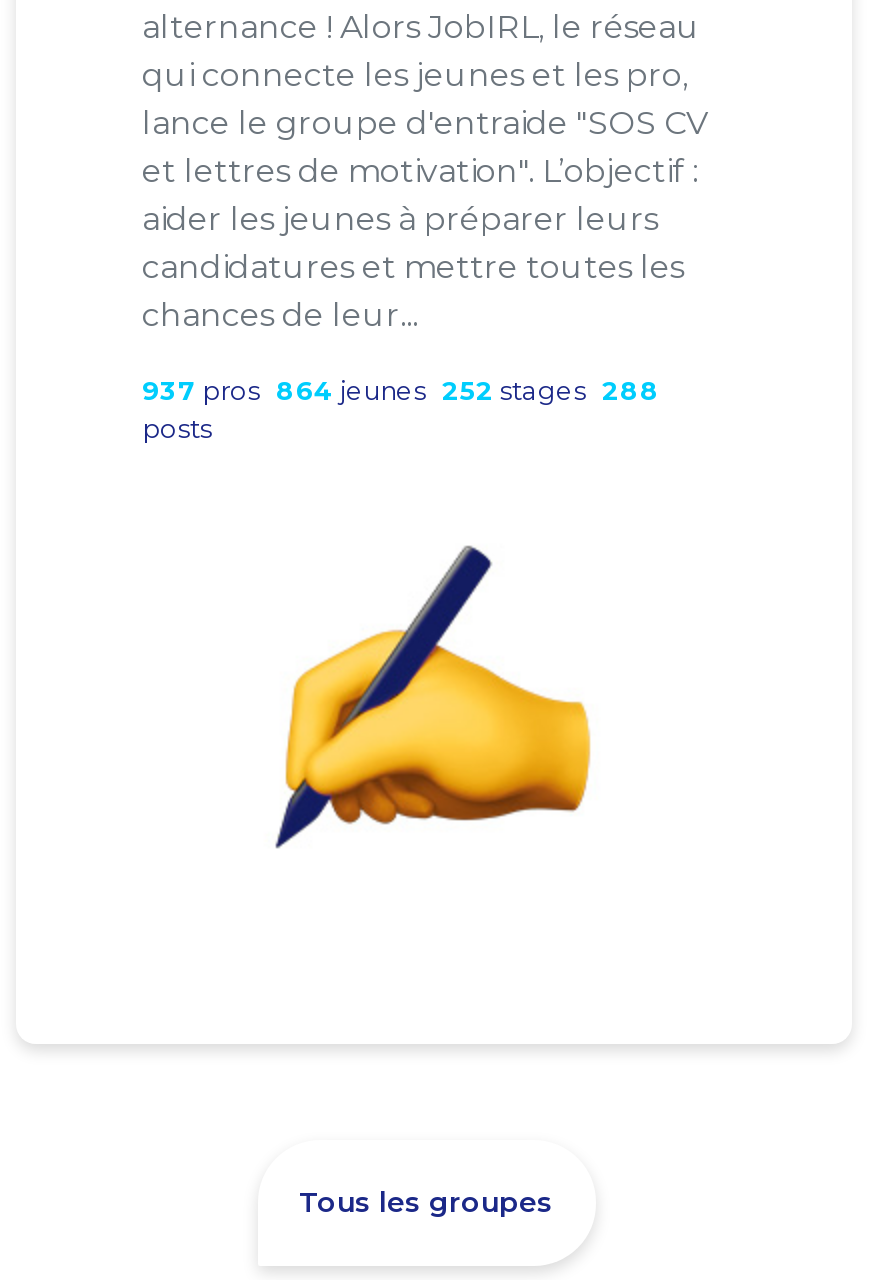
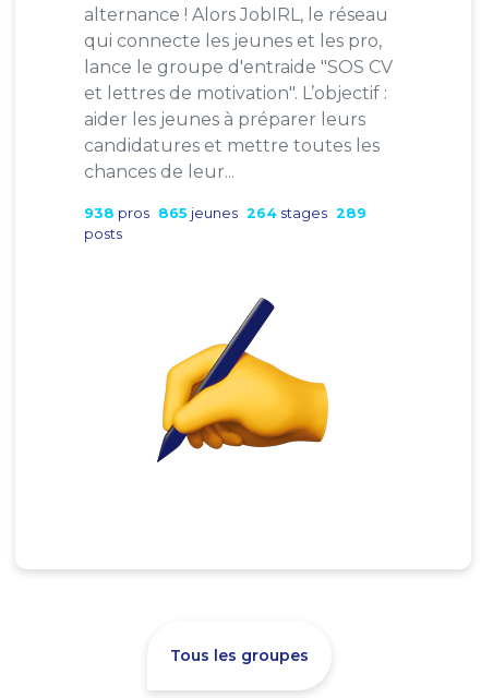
[142,376,660,406] 937 pros 864 jeunes 252 stages 288 -> [84,205,366,221] 938 pros 865 jeunes 264 stages 289

